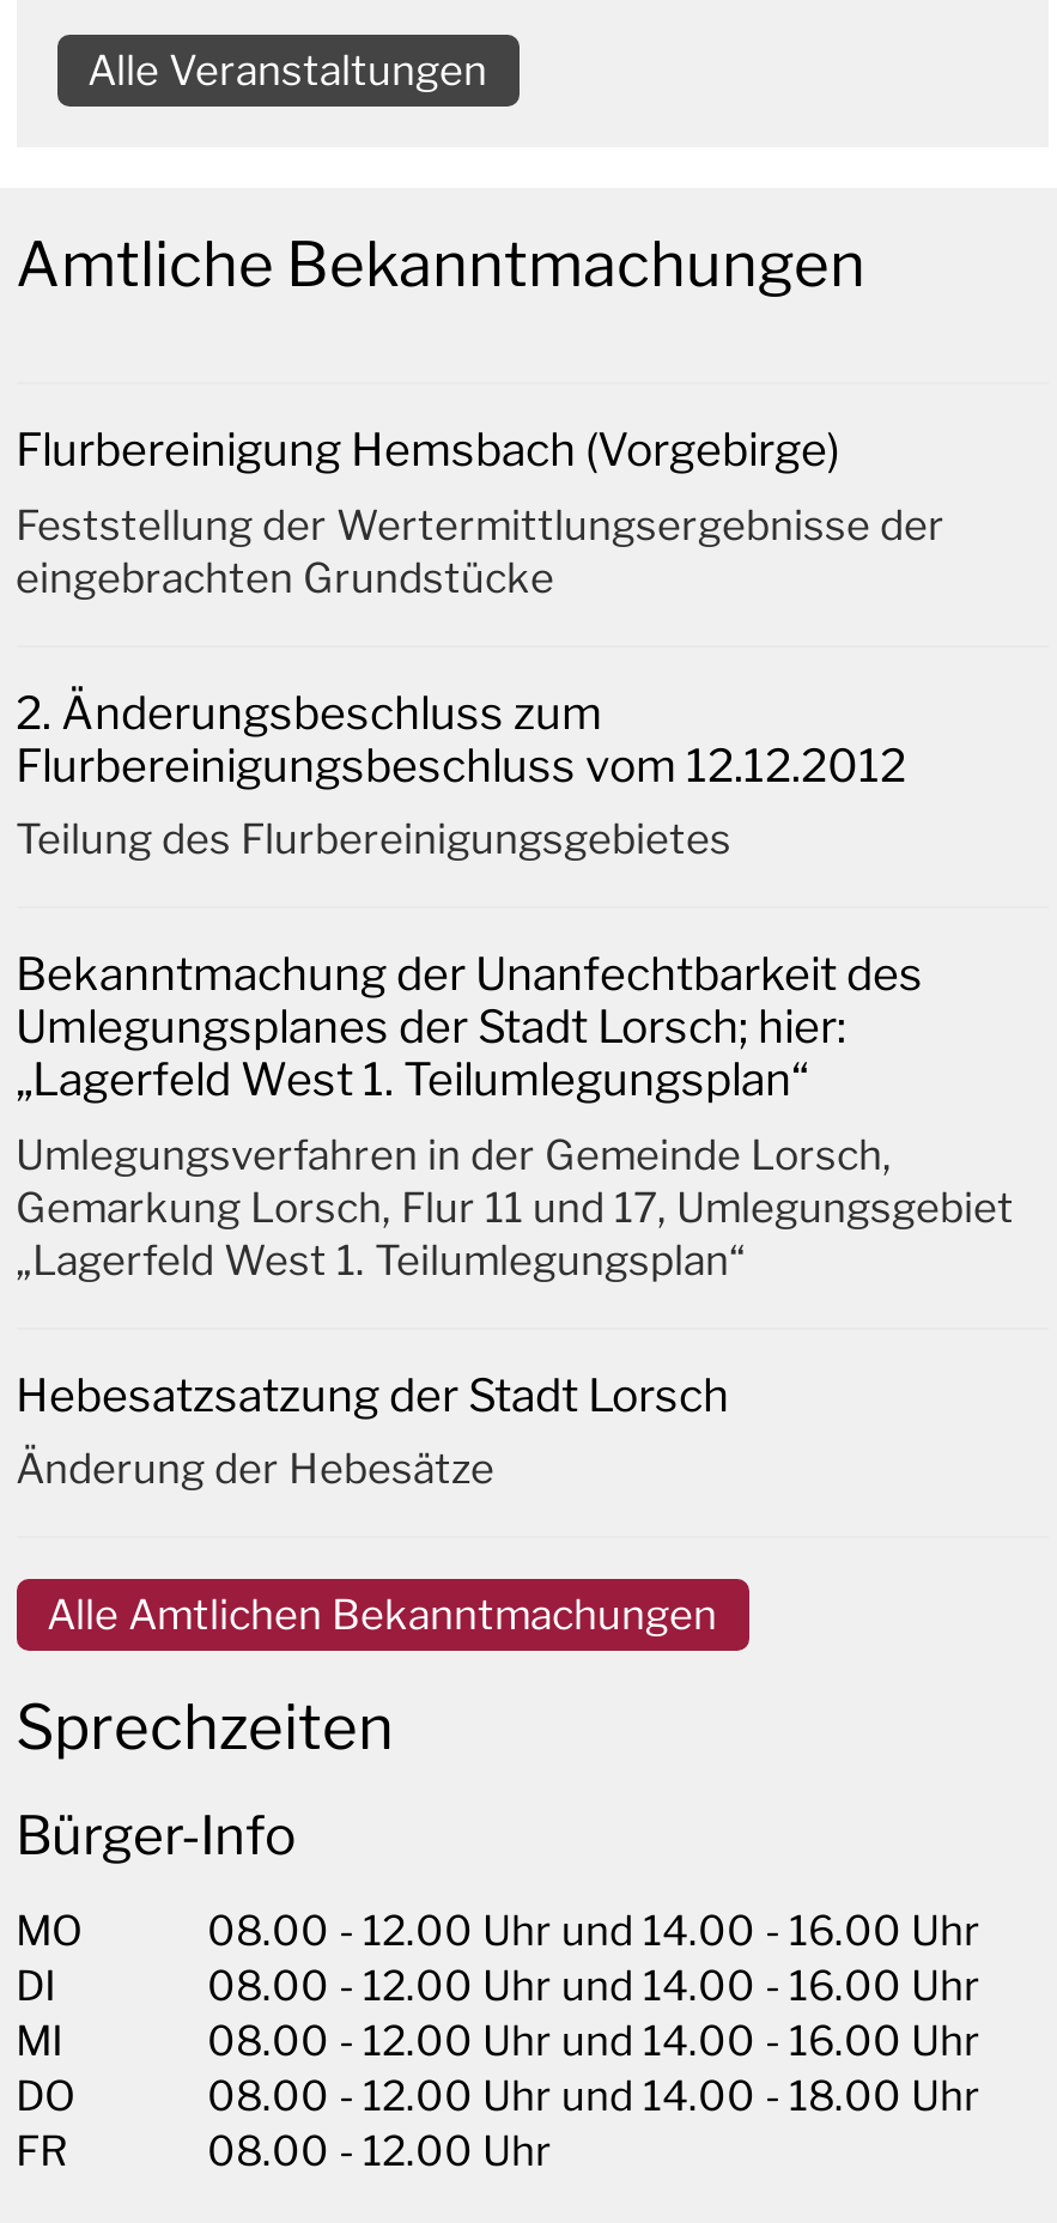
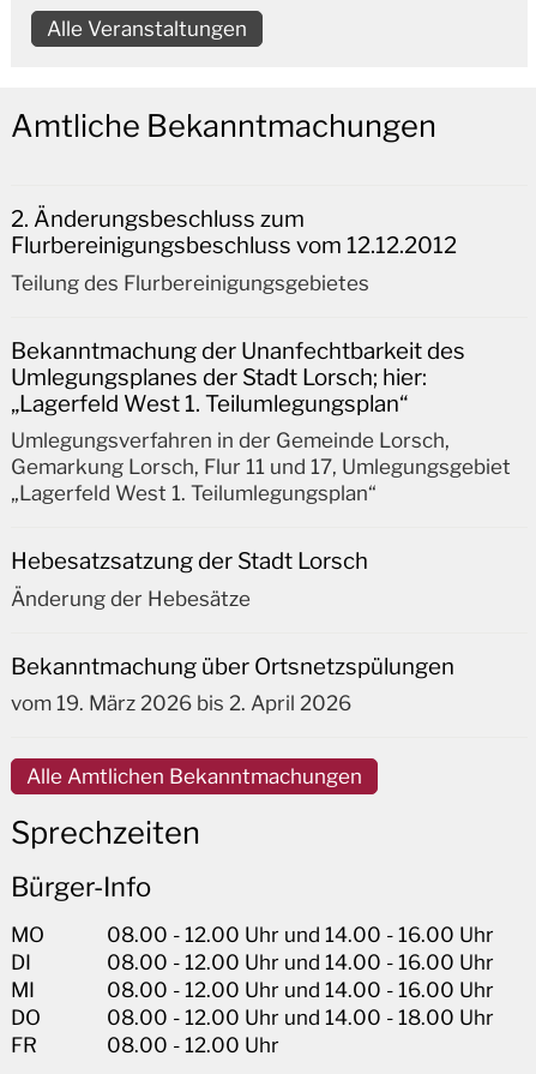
[16,424,944,602] Flurbereinigung Hemsbach (Vorgebirge) | Feststellung der Wertermittlungsergebnisse der | eingebrachten Grundstücke -> none
moved [16,686,1014,1494] -> [10,206,510,611]: 2. Änderungsbeschluss zum | Flurbereinigungsbeschluss vom 12.12.2012 | Teilung des Flurbereinigungsgebietes | ... | Hebesatzsatzung der Stadt Lorsch | Änderung der Hebesätze
none -> [10,653,454,716] Bekanntmachung über Ortsnetzspülungen | vom 19. März 2026 bis 2. April 2026

